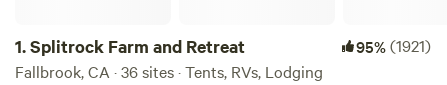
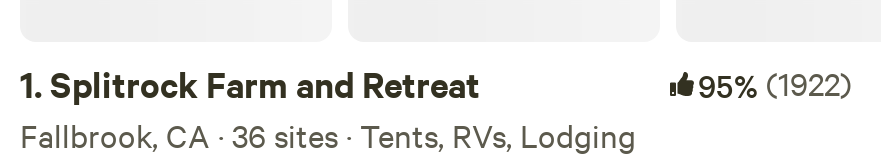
[356,34,431,57] 95% (1921) -> [698,60,852,106] 95% (1922)

